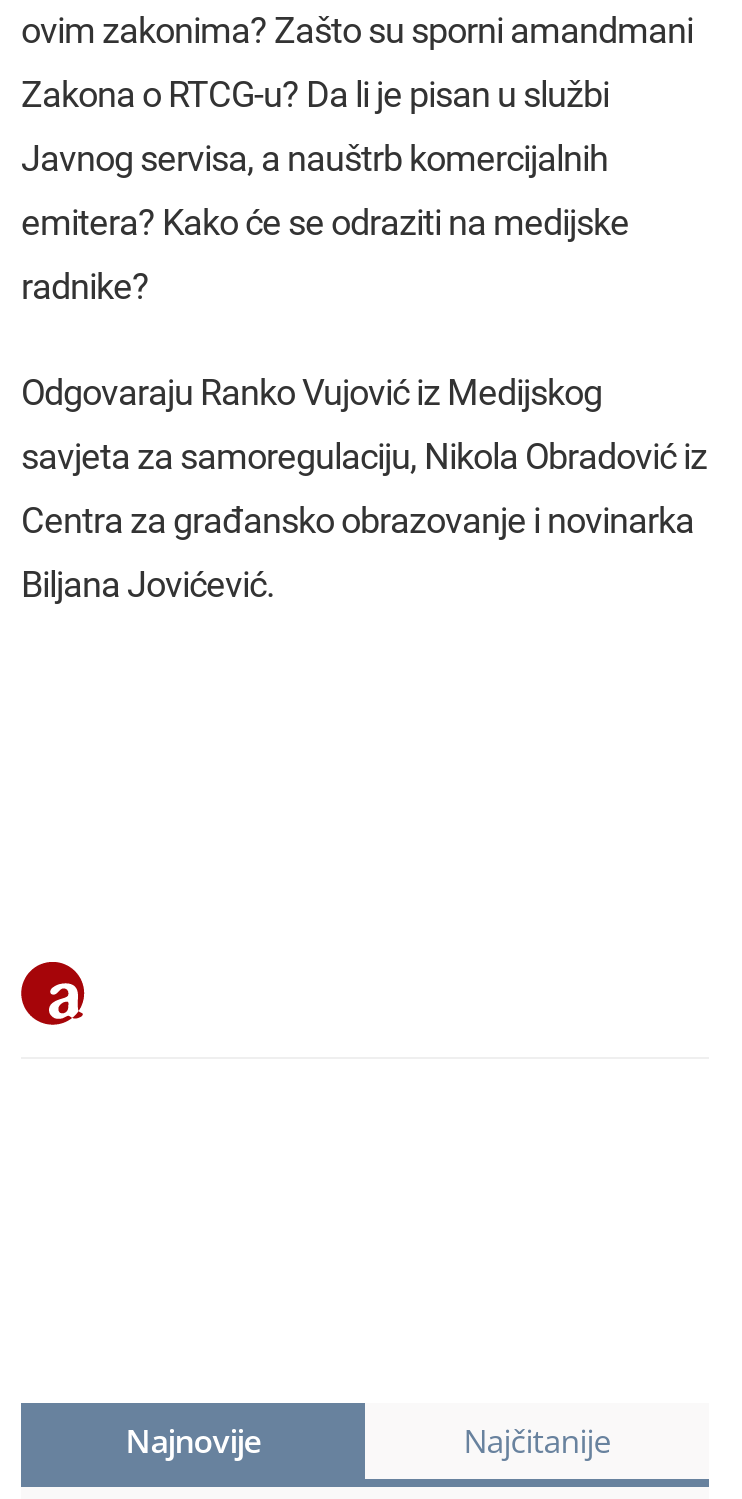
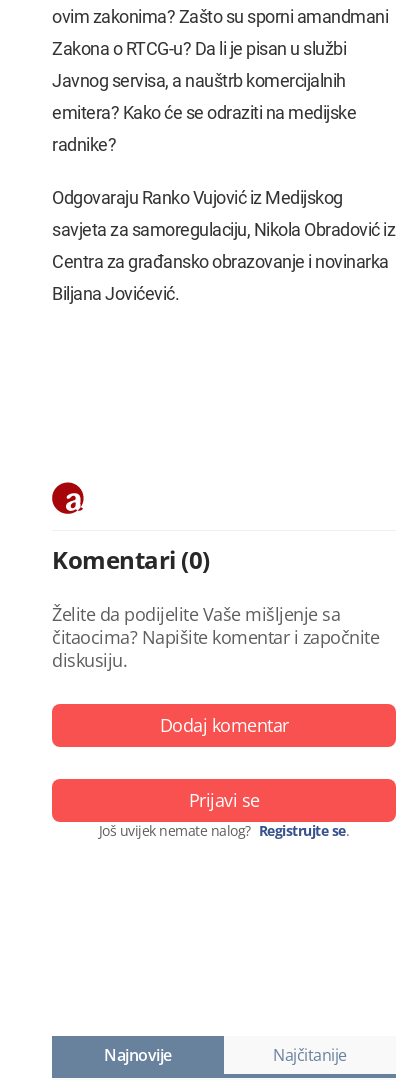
none -> [52,543,379,840] Komentari (0) | Želite da podijelite Vaše mišljenje sa | čitaocima? Napišite komentar i započnite | diskusiju. | Dodaj komentar | Prijavi se | Još uvijek nemate nalog? Registrujte se.

